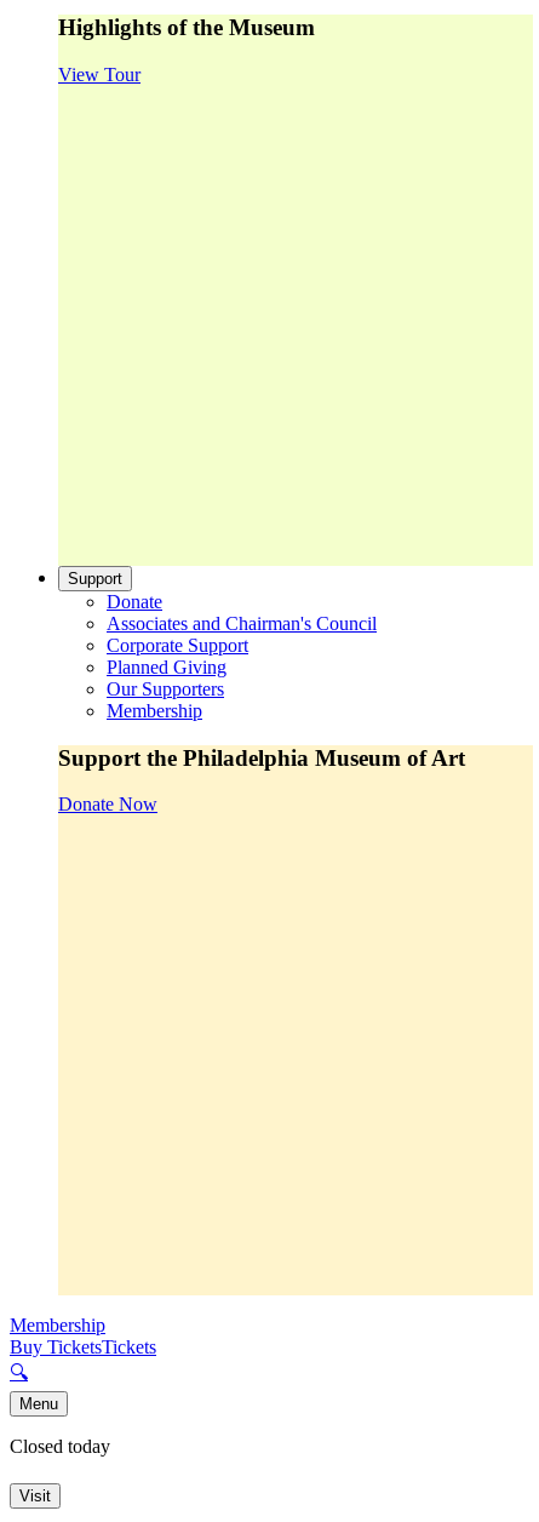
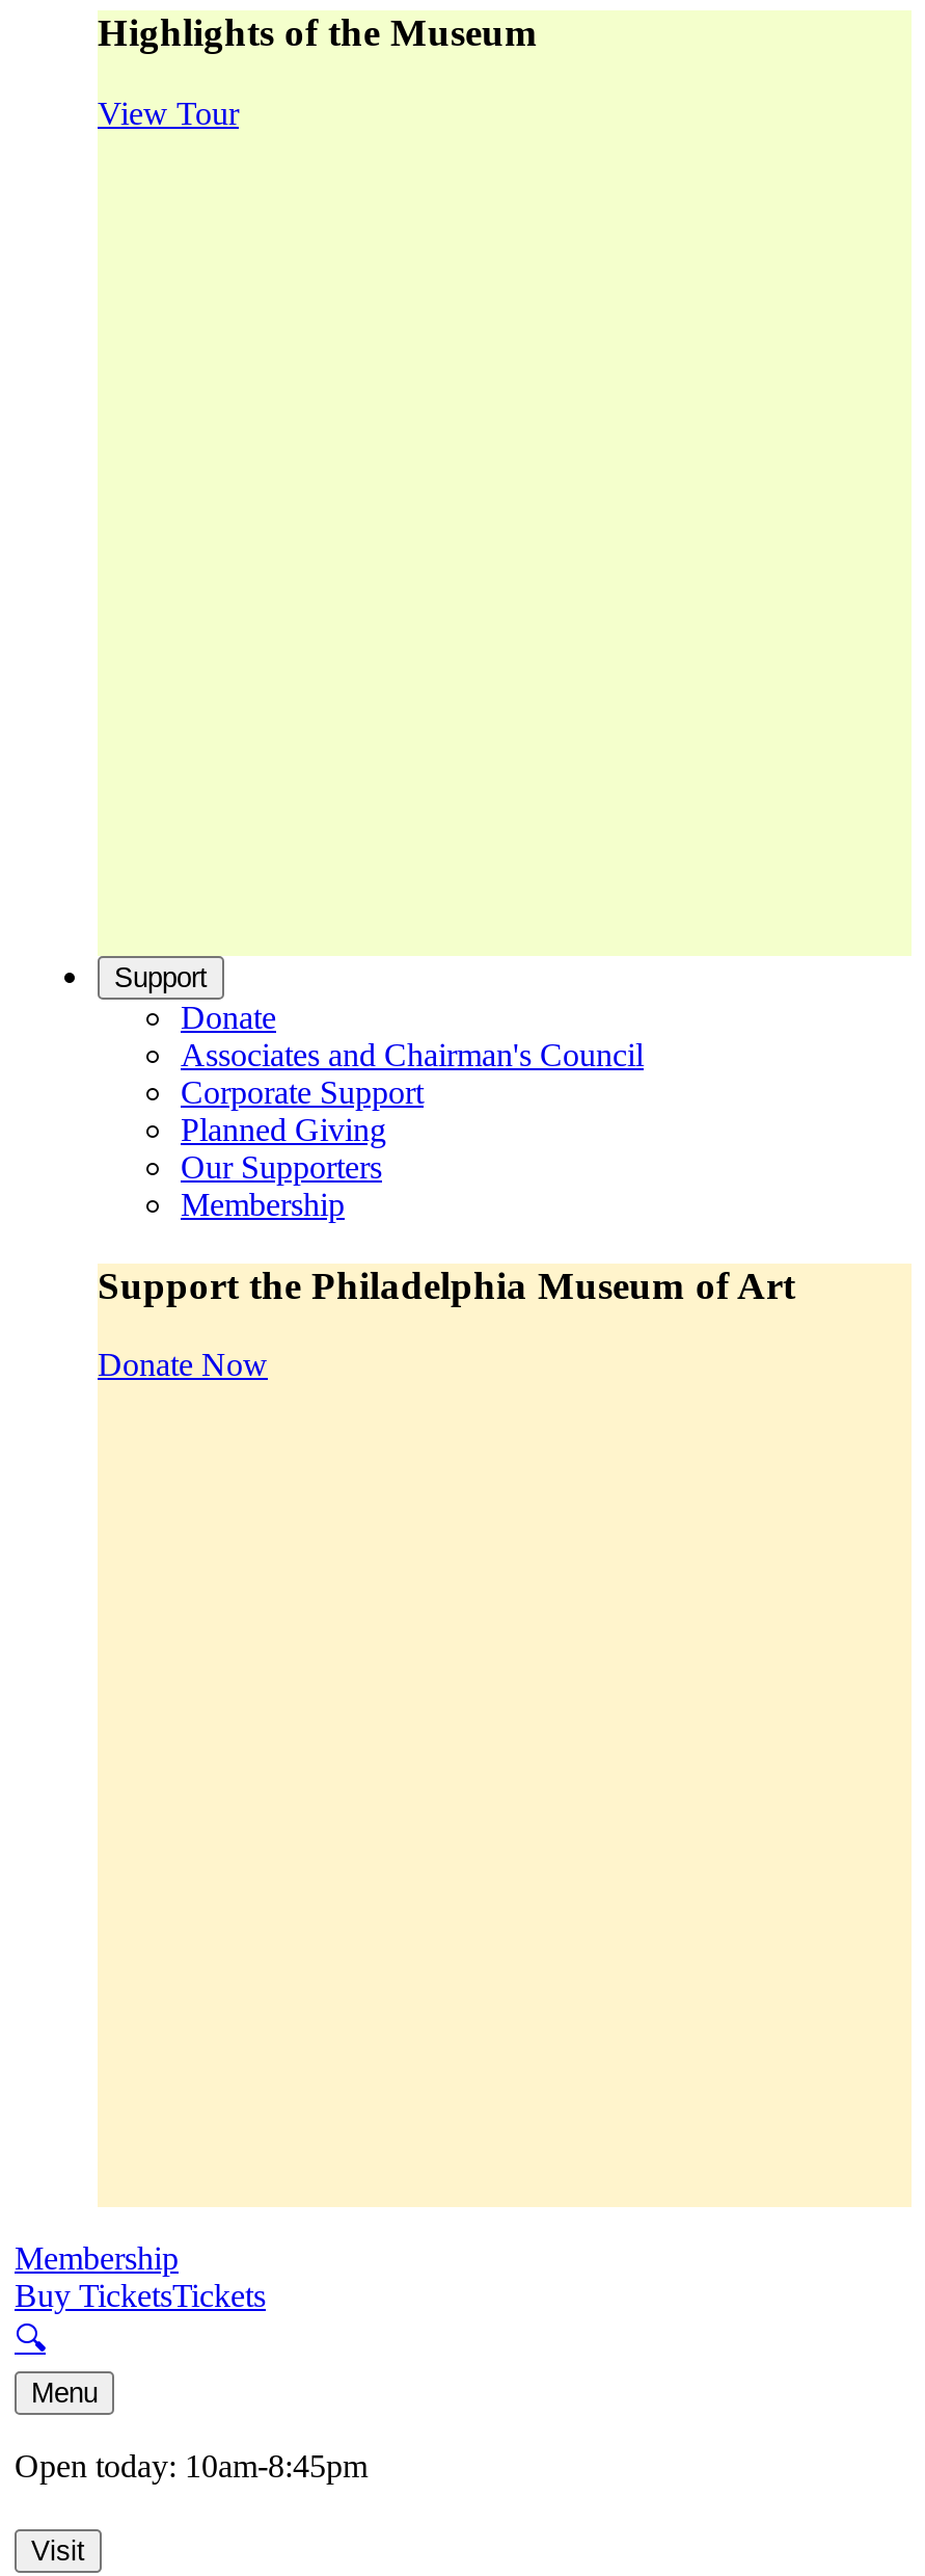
[10,1436,110,1457] Closed today -> [15,2449,368,2484] Open today: 10am-8:45pm

